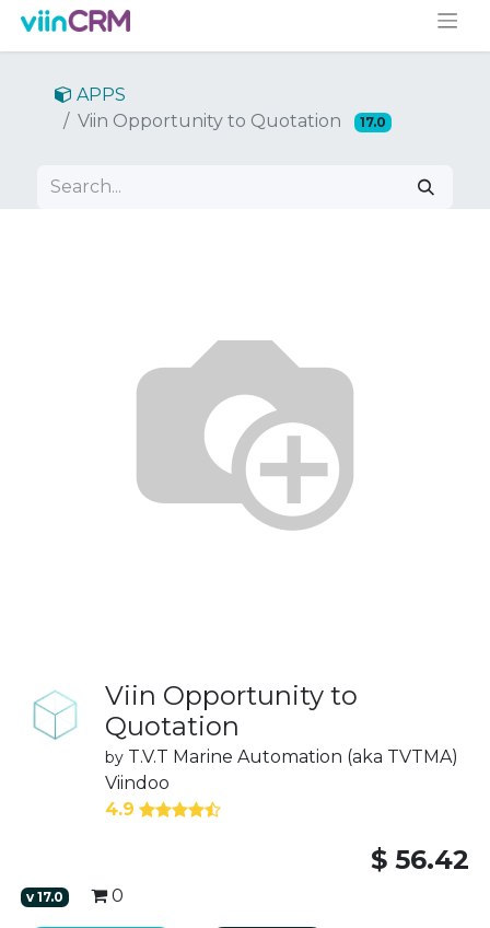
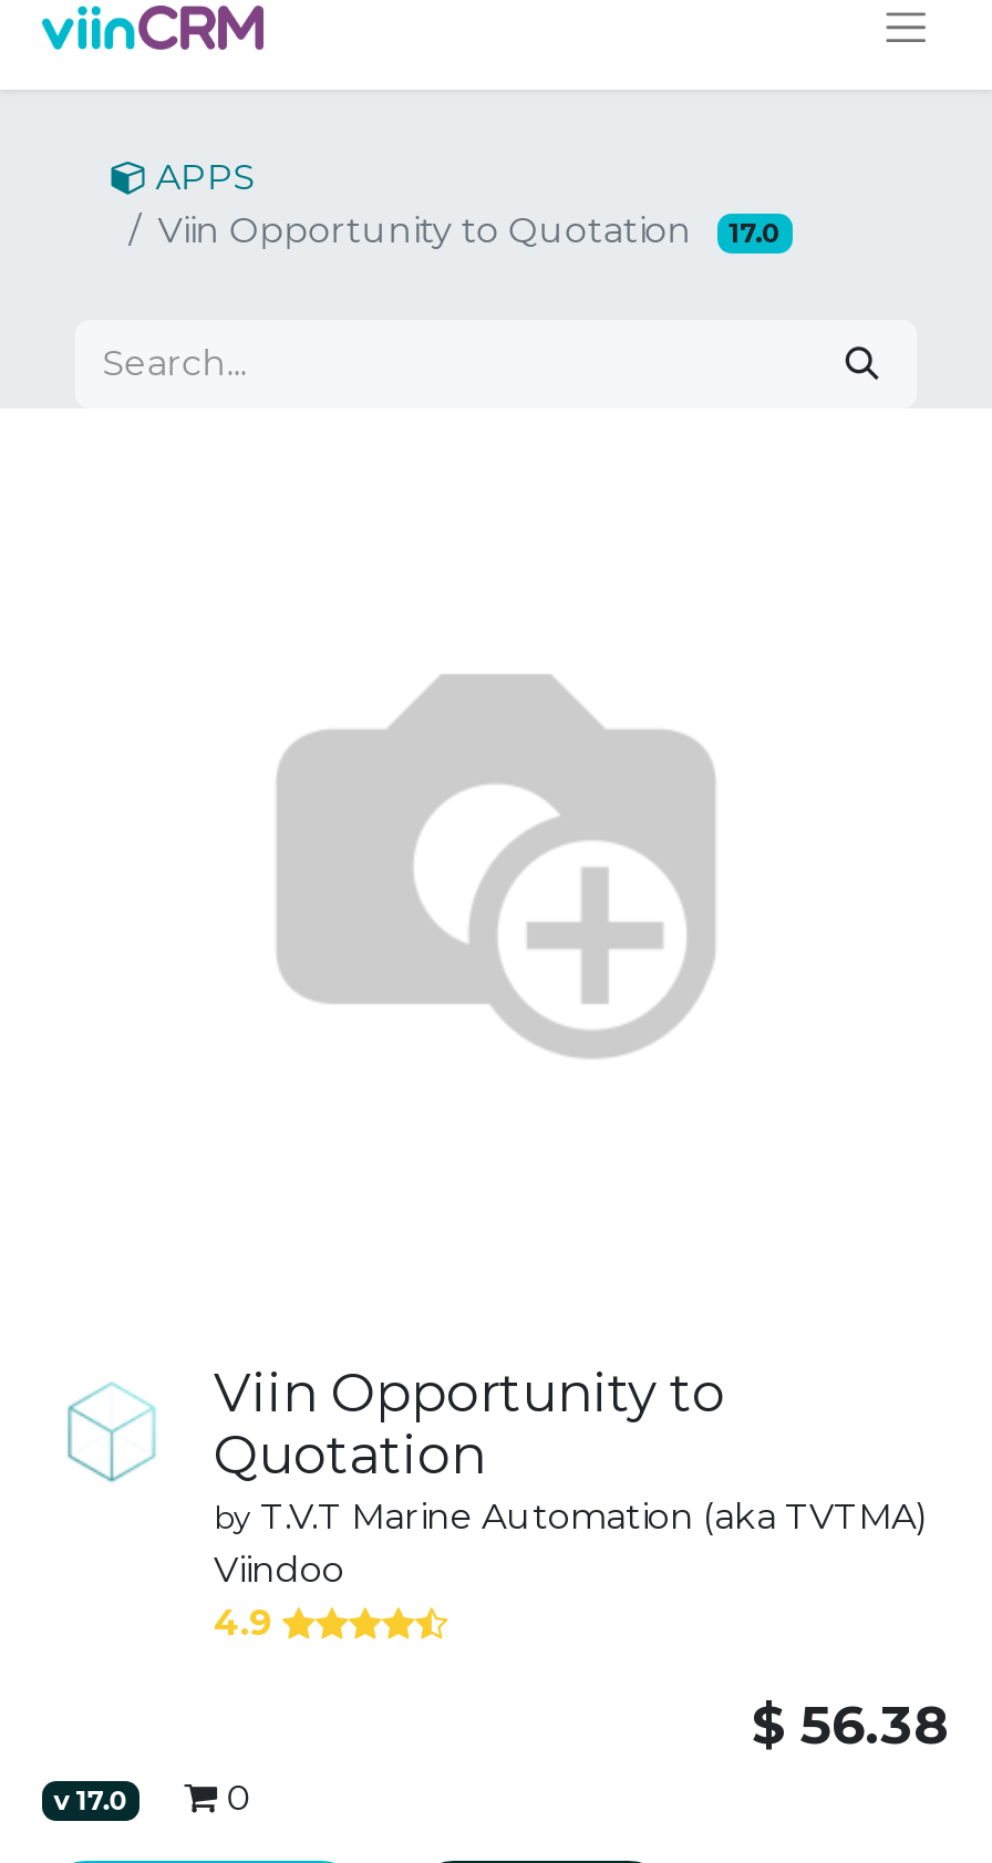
[370,844,469,876] $56.42 -> [752,1693,949,1757] $56.38

